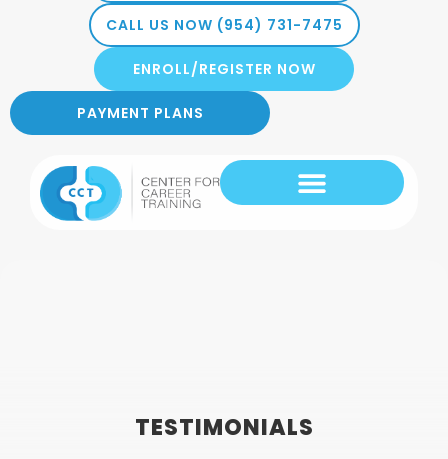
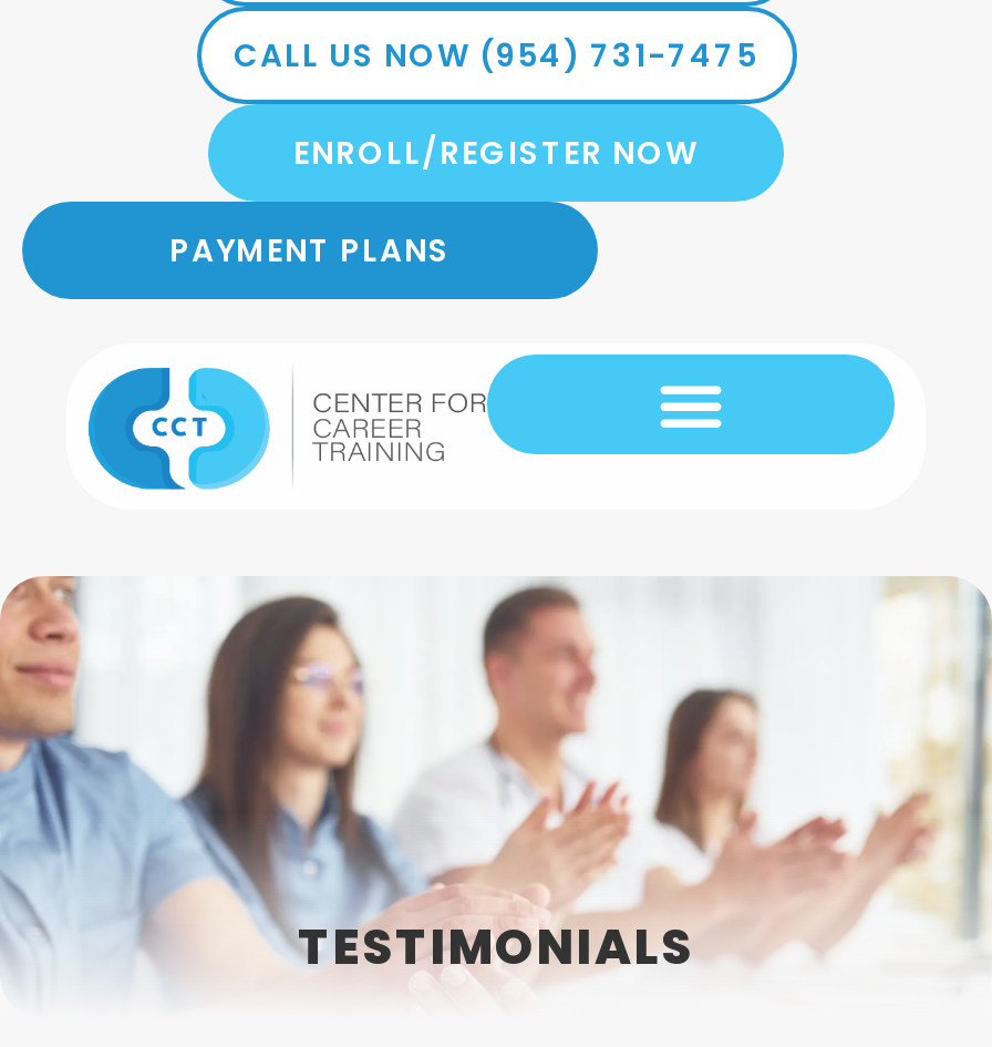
none -> [7,574,985,982] [image]

